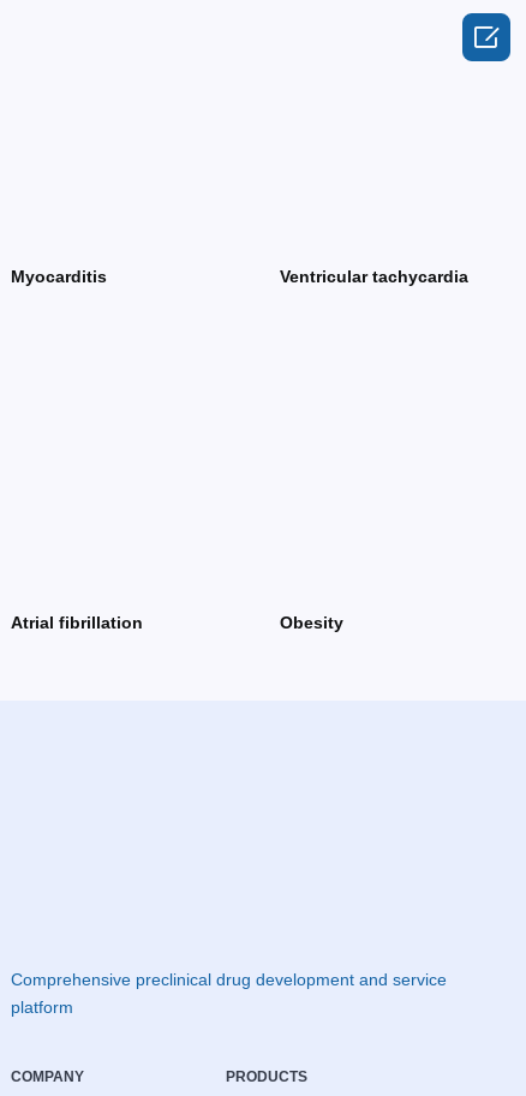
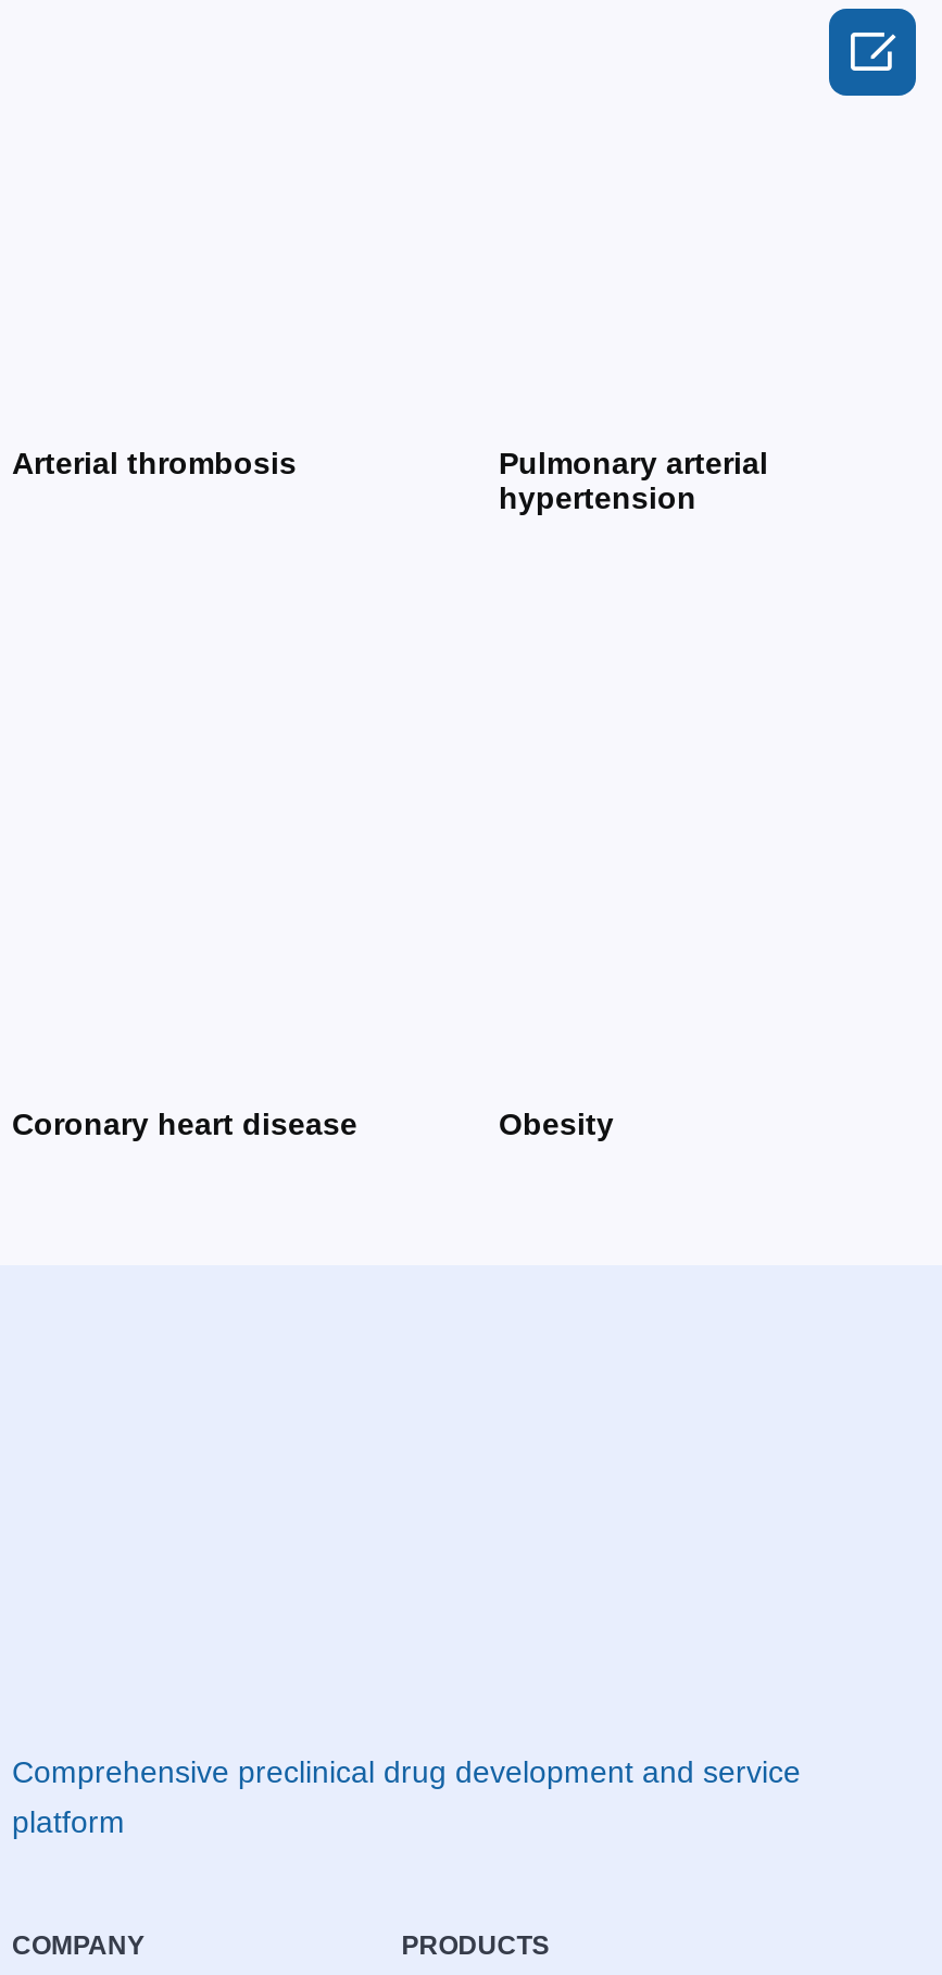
[11,267,468,286] Myocarditis | Ventricular tachycardia -> [12,447,768,516] Arterial thrombosis | Pulmonary arterial | hypertension
[11,613,143,632] Atrial fibrillation -> [12,1107,357,1142] Coronary heart disease

